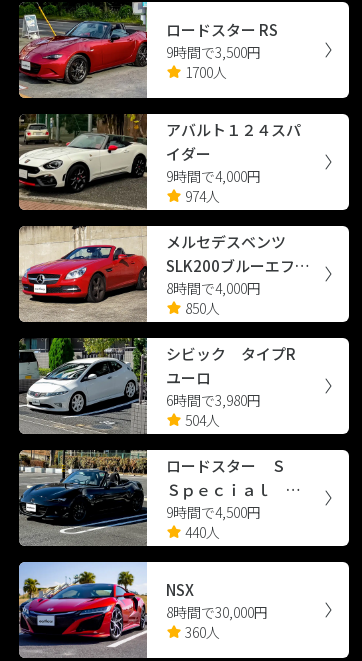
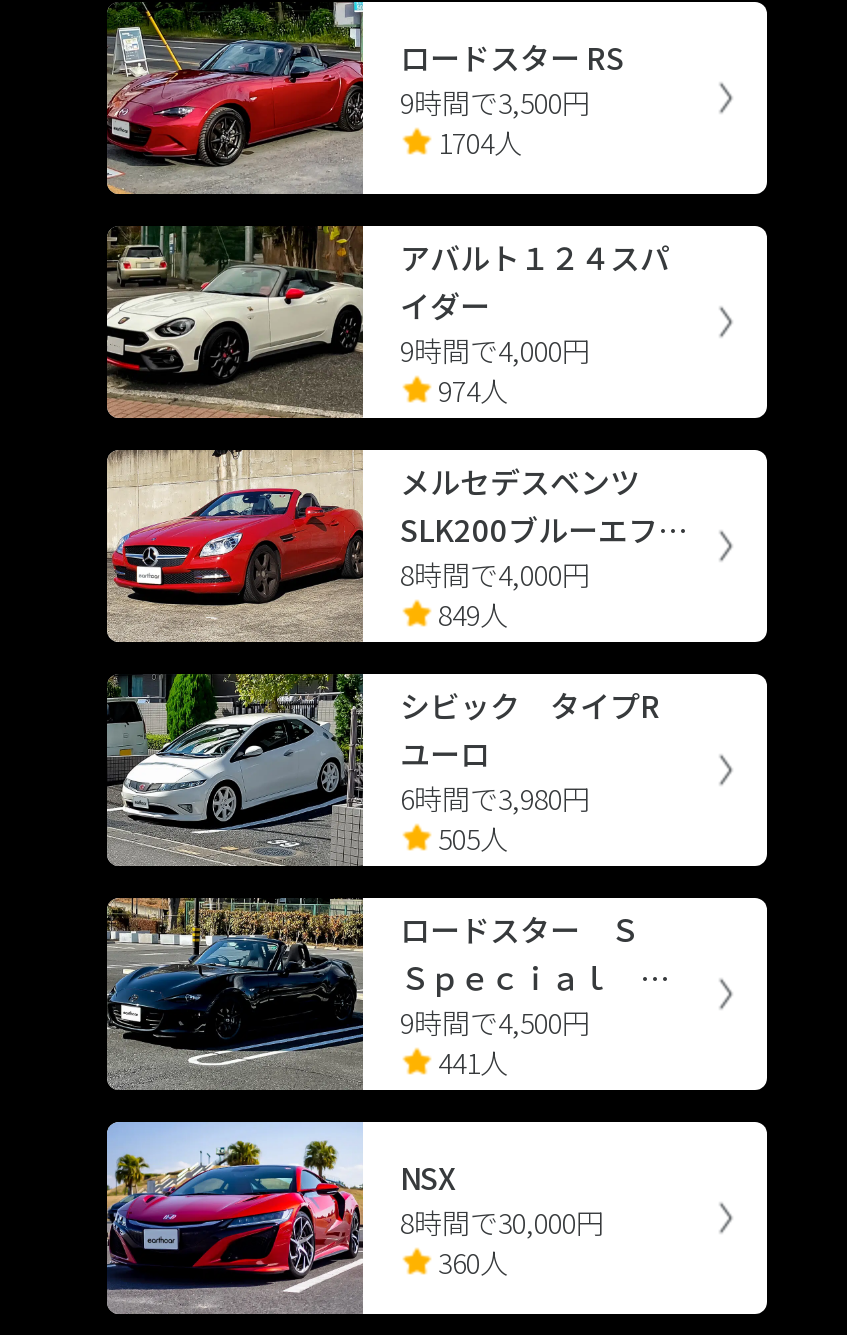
[181,62,226,82] 1700人 -> [432,122,522,162] 1704人
[181,298,219,318] 850人 -> [432,594,508,634] 849人
[181,410,219,430] 504人 -> [432,818,508,858] 505人
[181,522,219,542] 440人 -> [432,1042,508,1082] 441人

